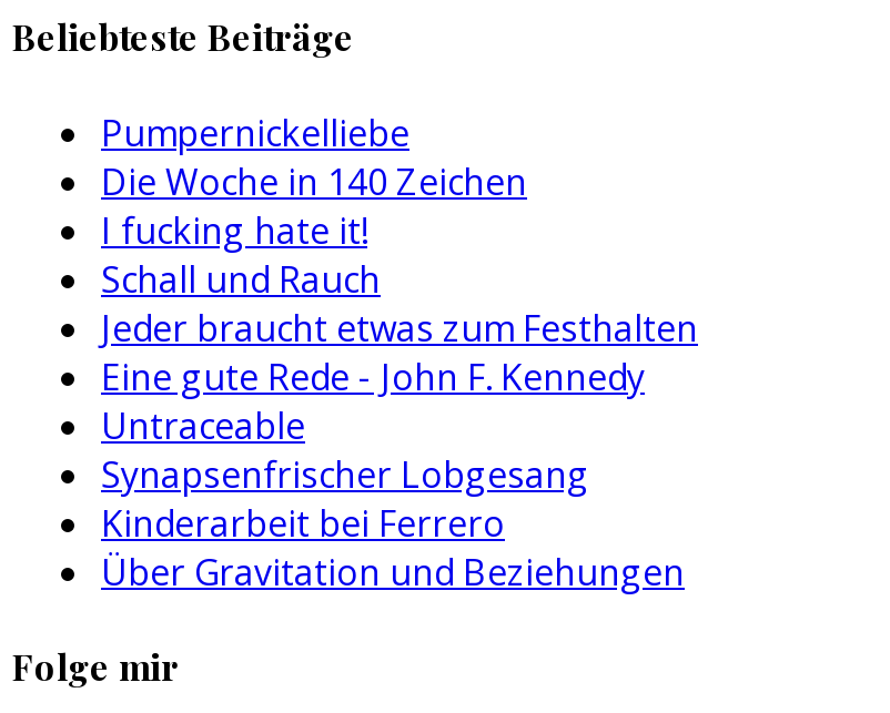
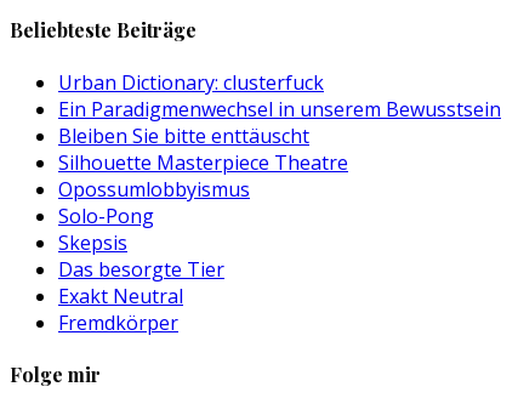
[101,108,698,596] Pumpernickelliebe | Die Woche in 140 Zeichen | I fucking hate it! | Schall und Rauch | Jeder braucht etwas zum Festhalten | Eine gute Rede - John F. Kennedy | Untraceable | Synapsenfrischer Lobgesang | Kinderarbeit bei Ferrero | Über Gravitation und Beziehungen -> [58,69,501,336] Urban Dictionary: clusterfuck | Ein Paradigmenwechsel in unserem Bewusstsein | Bleiben Sie bitte enttäuscht | Silhouette Masterpiece Theatre | Opossumlobbyismus | Solo-Pong | Skepsis | Das besorgte Tier | Exakt Neutral | Fremdkörper

